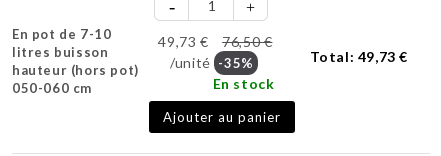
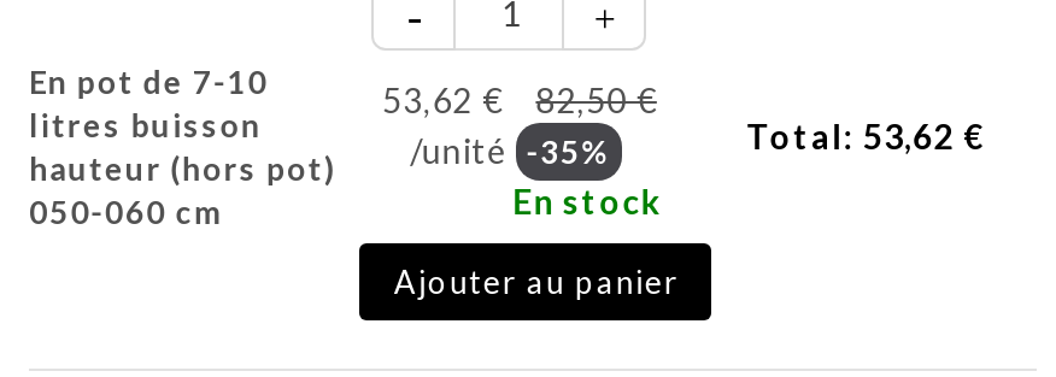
[158,33,272,50] 49,73 € 76,50 € -> [382,79,657,119] 53,62 € 82,50 €
[310,48,408,65] Total: 49,73 € -> [747,115,984,156] Total: 53,62 €

